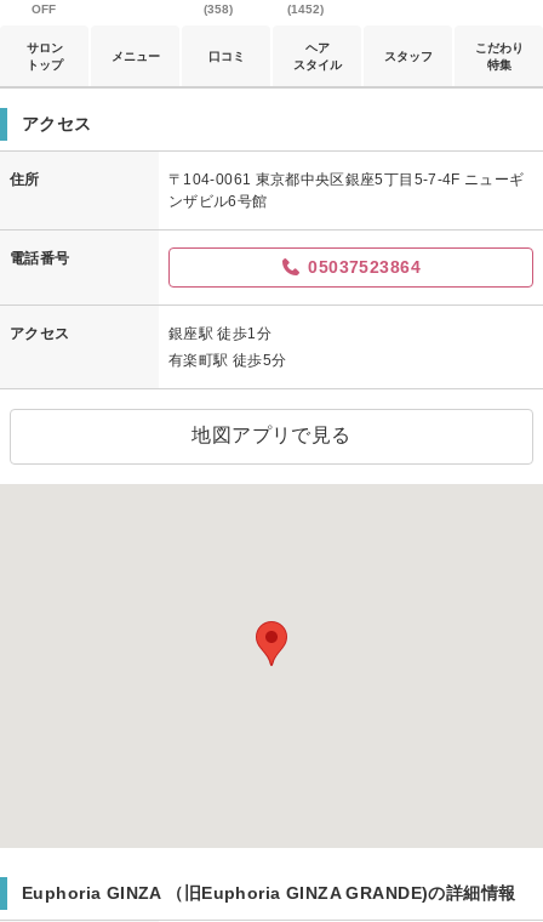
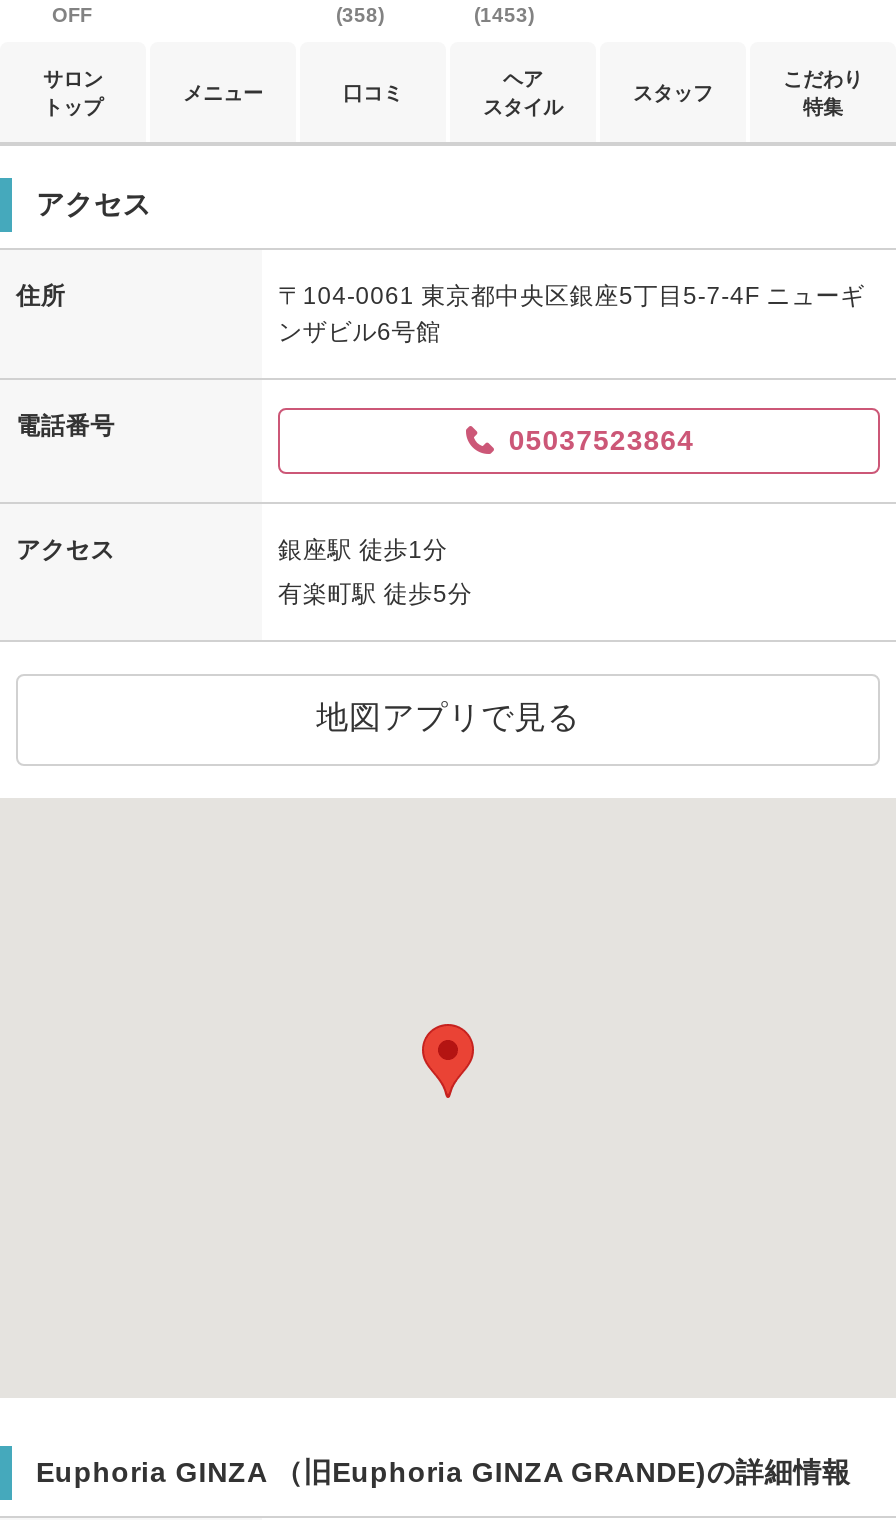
[287,2,324,16] (1452) -> [474,4,534,26] (1453)

